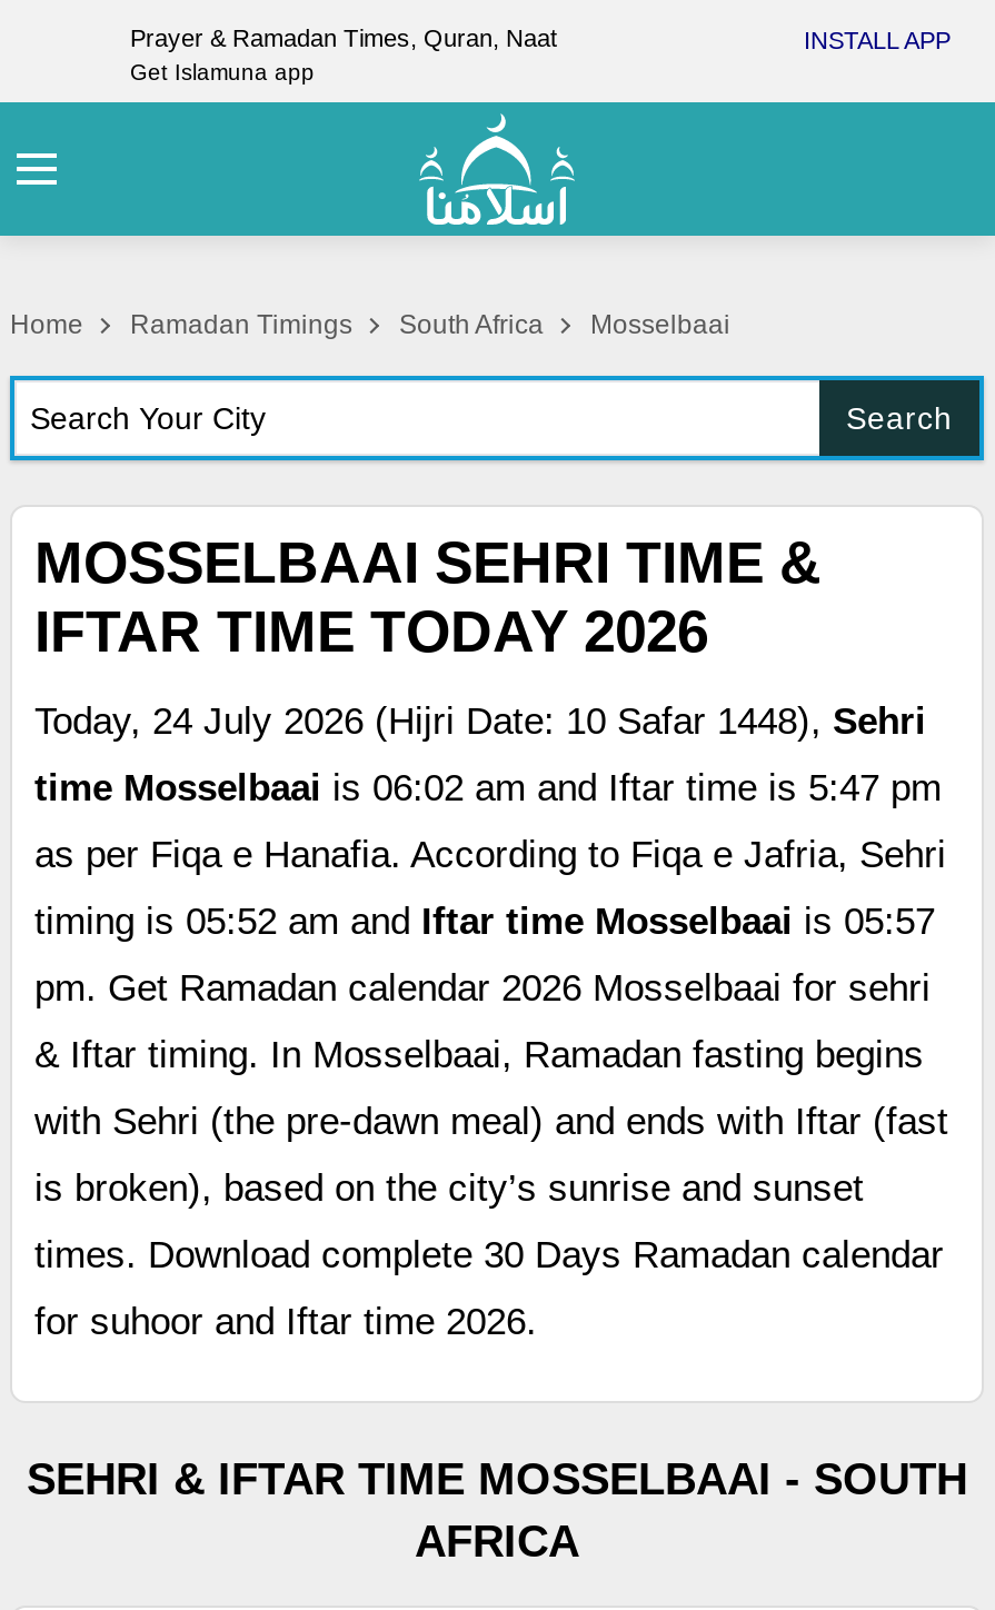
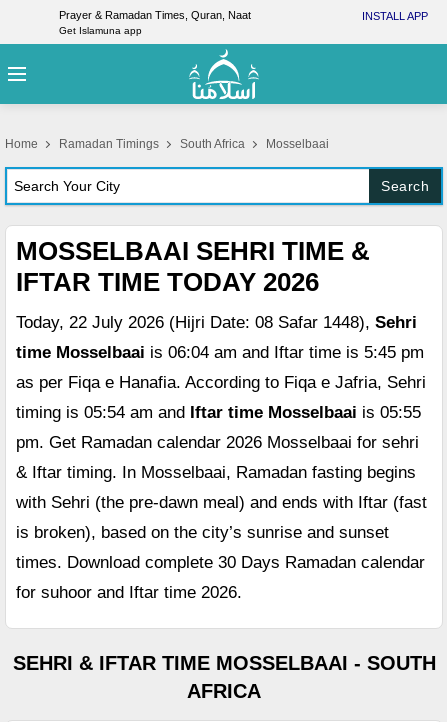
[34,700,926,743] Today, 24 July 2026 (Hijri Date: 10 Safar 1448), Sehri -> [16,313,417,332] Today, 22 July 2026 (Hijri Date: 08 Safar 1448), Sehri
[34,767,942,809] time Mosselbaai is 06:02 am and Iftar time is 5:47 pm -> [16,343,424,362] time Mosselbaai is 06:04 am and Iftar time is 5:45 pm
[34,901,935,943] timing is 05:52 am and Iftar time Mosselbaai is 05:57 -> [16,403,421,422] timing is 05:54 am and Iftar time Mosselbaai is 05:55

